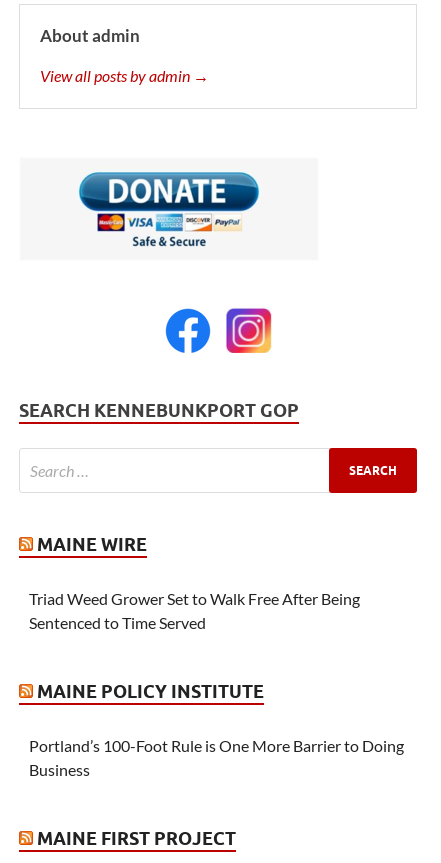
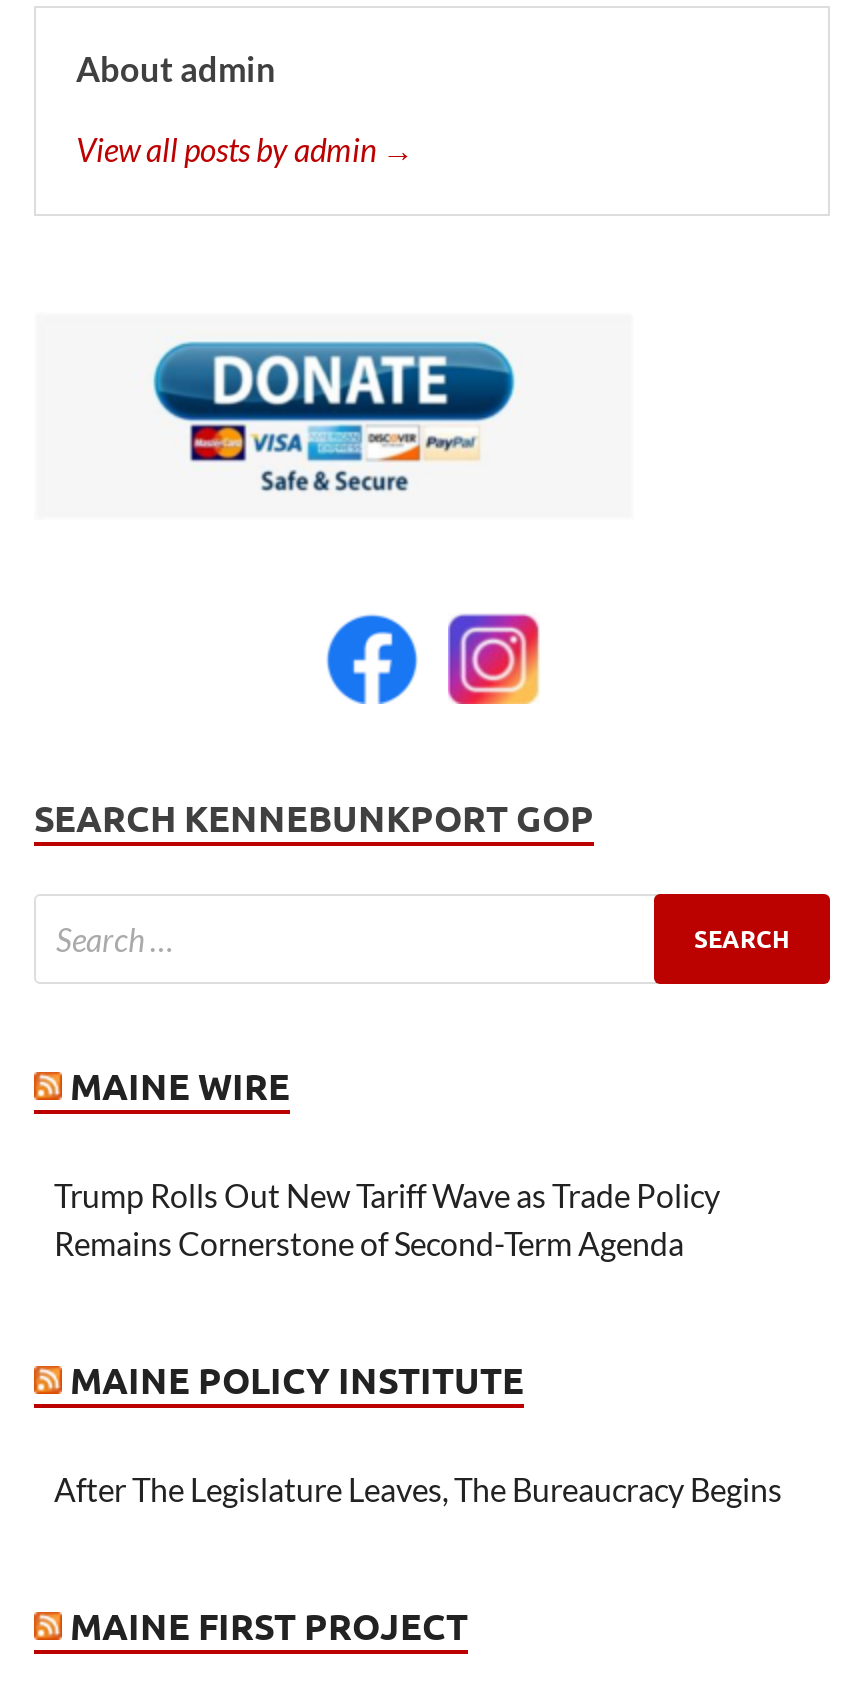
[29,589,360,632] Triad Weed Grower Set to Walk Free After Being | Sentenced to Time Served -> [54,1176,720,1262] Trump Rolls Out New Tariff Wave as Trade Policy | Remains Cornerstone of Second-Term Agenda
[29,736,404,779] Portland’s 100-Foot Rule is One More Barrier to Doing | Business -> [54,1470,782,1508] After The Legislature Leaves, The Bureaucracy Begins

